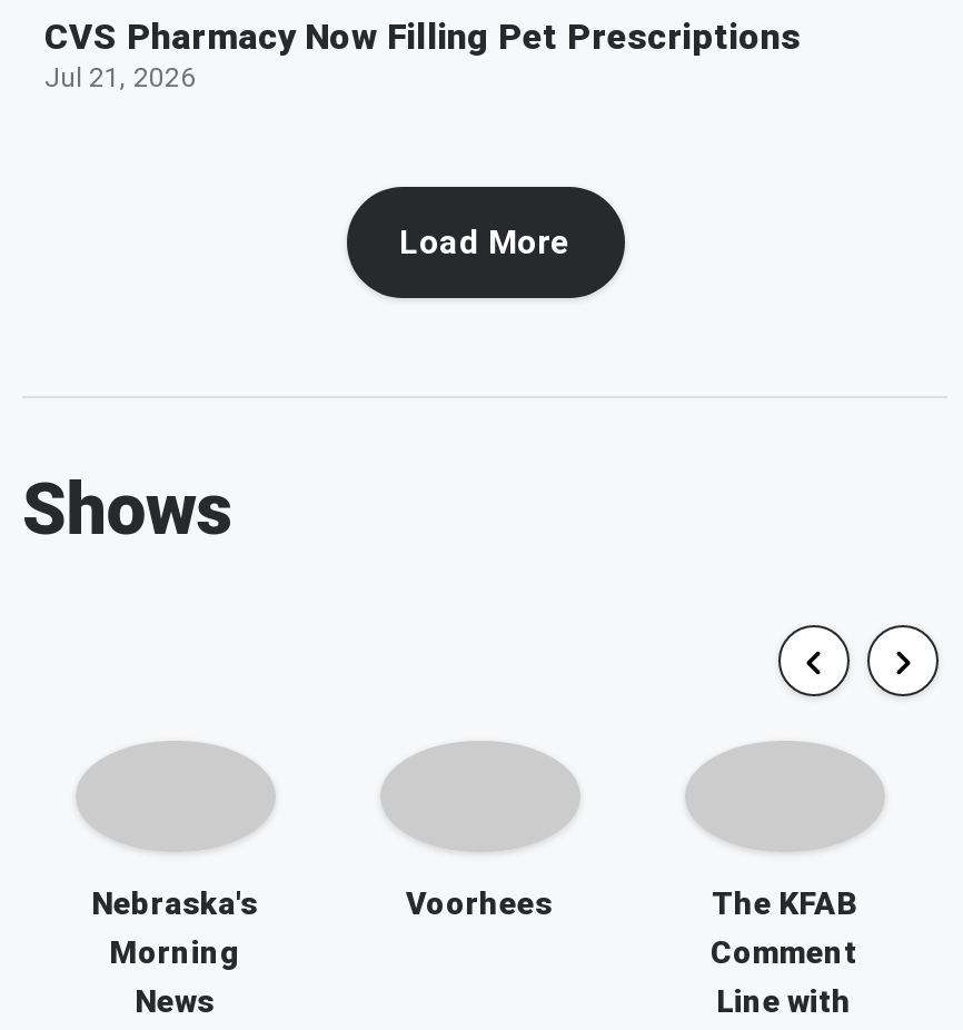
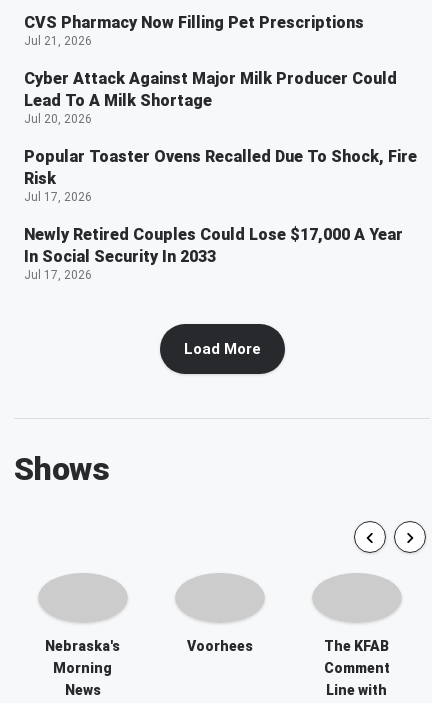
none -> [24,68,417,281] Cyber Attack Against Major Milk Producer Could | Lead To A Milk Shortage | Jul 20, 2026 | Popular Toaster Ovens Recalled Due To Shock, Fire | Risk | Jul 17, 2026 | Newly Retired Couples Could Lose $17,000 A Year | In Social Security In 2033 | Jul 17, 2026

